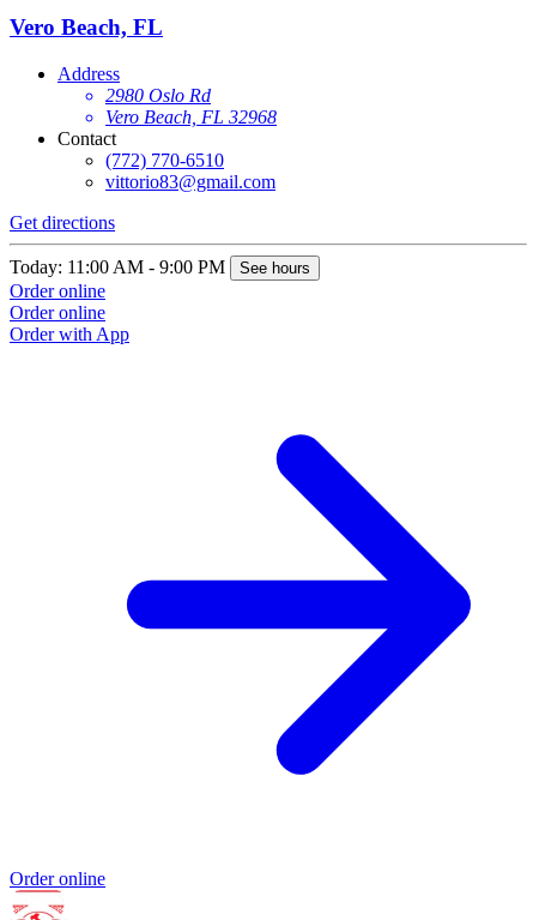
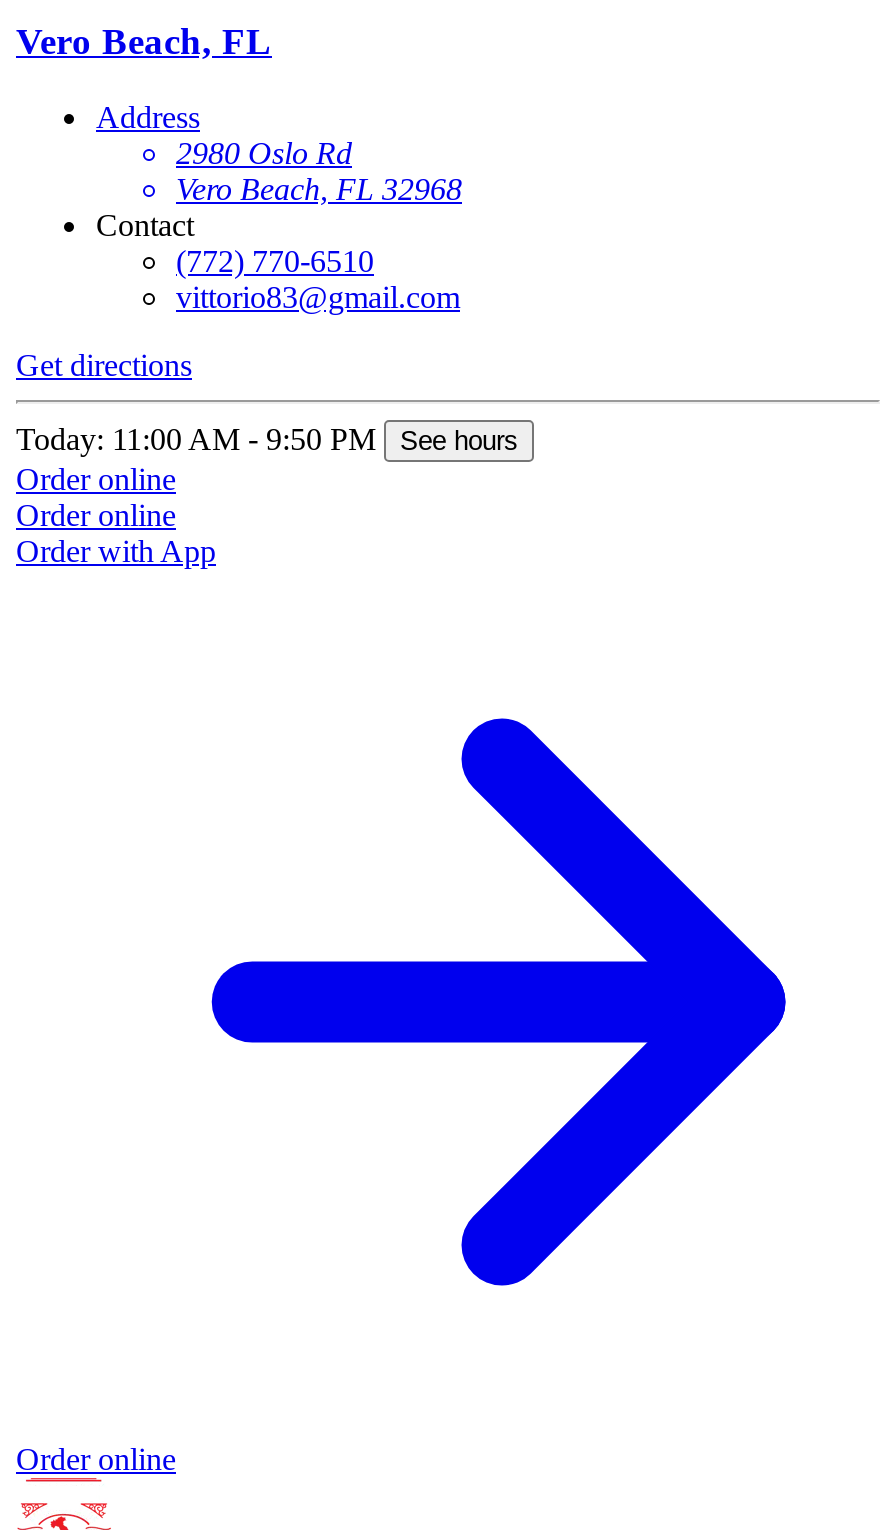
[10,256,310,277] Today: 11:00 AM - 9:00 PM See hours -> [16,423,518,457] Today: 11:00 AM - 9:50 PM See hours

